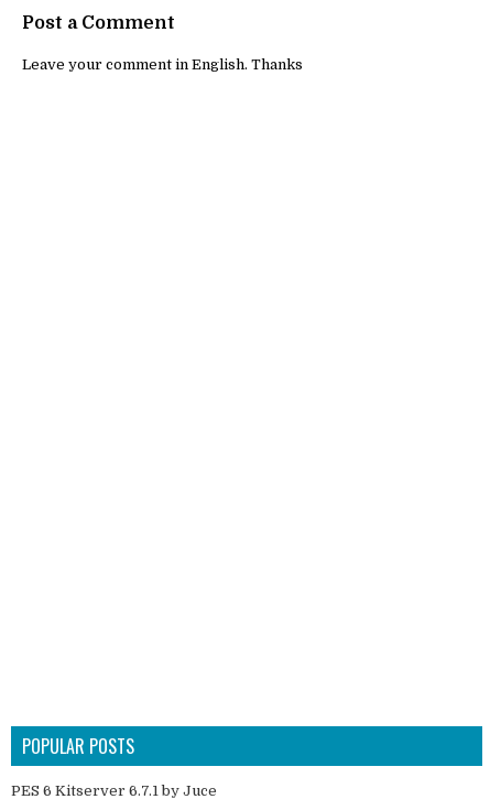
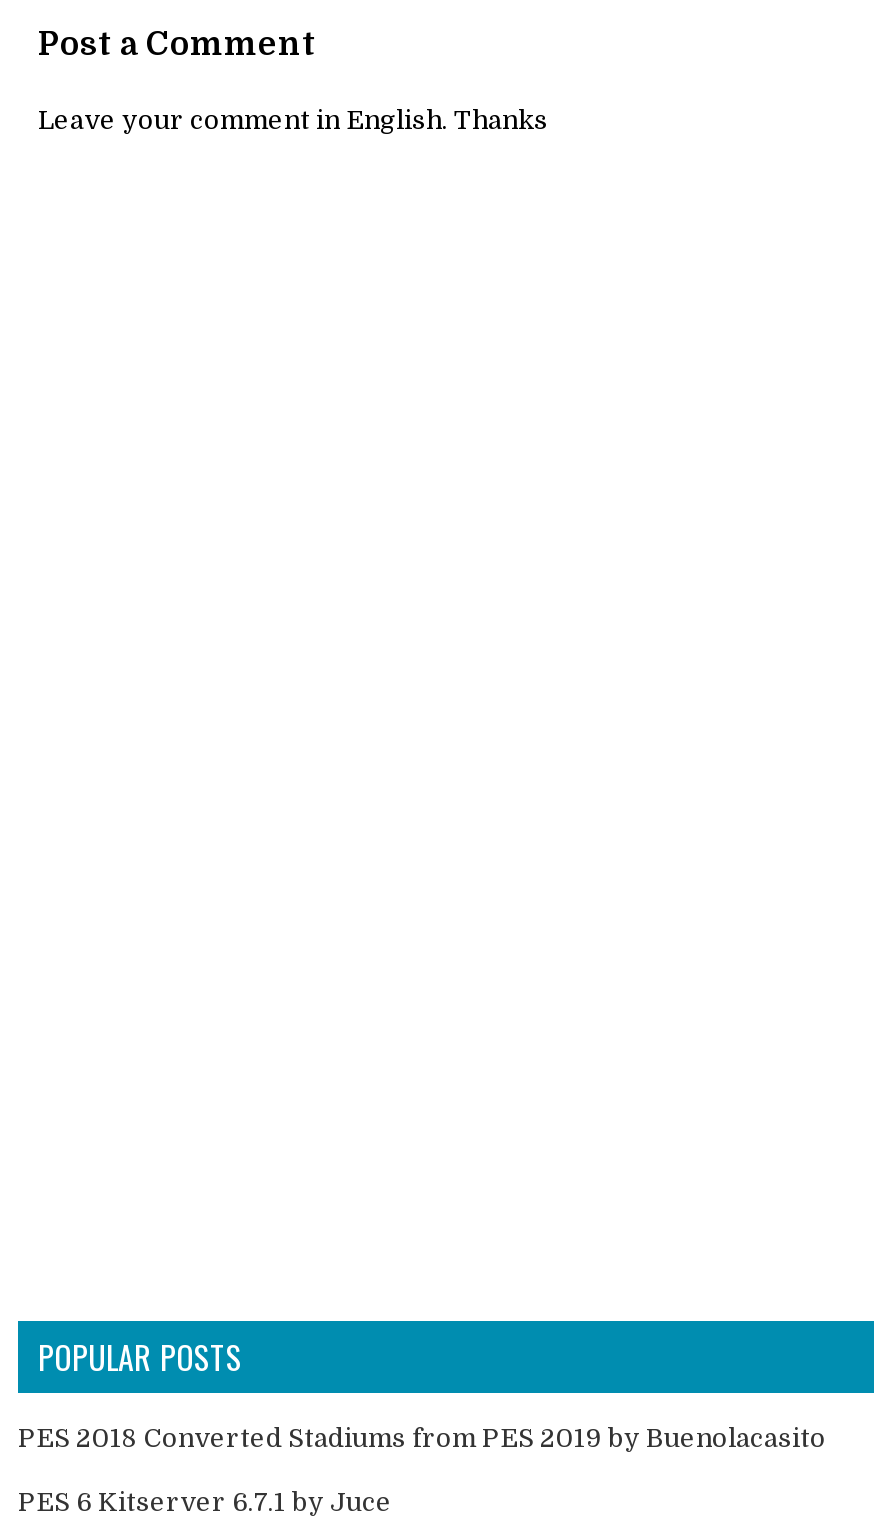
none -> [18,1422,826,1452] PES 2018 Converted Stadiums from PES 2019 by Buenolacasito

